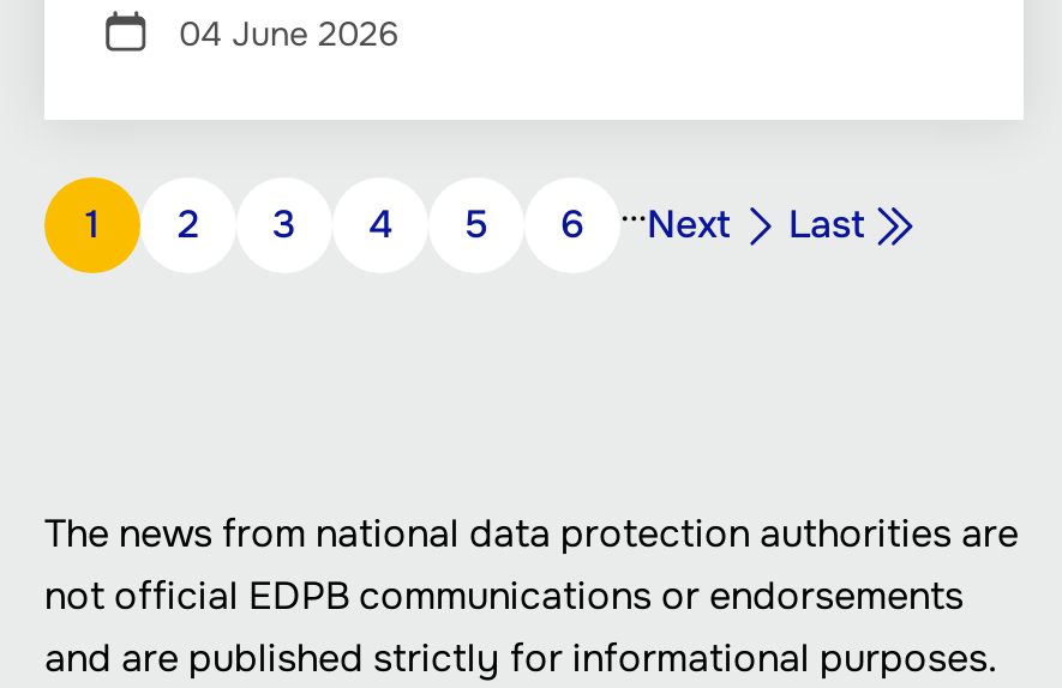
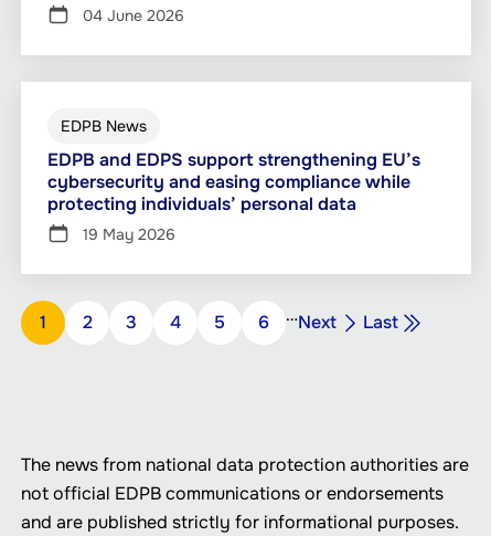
none -> [47,116,420,244] EDPB News | EDPB and EDPS support strengthening EU’s | cybersecurity and easing compliance while | protecting individuals’ personal data | 19 May 2026

